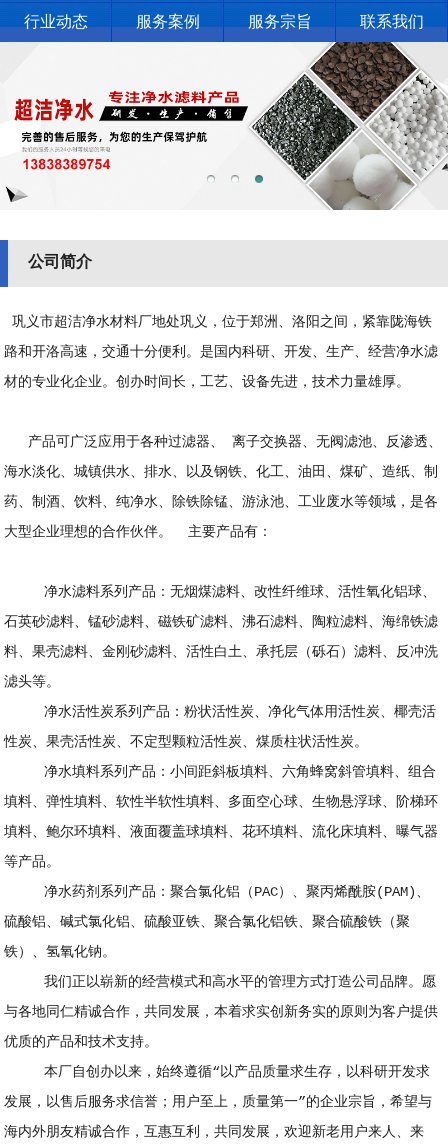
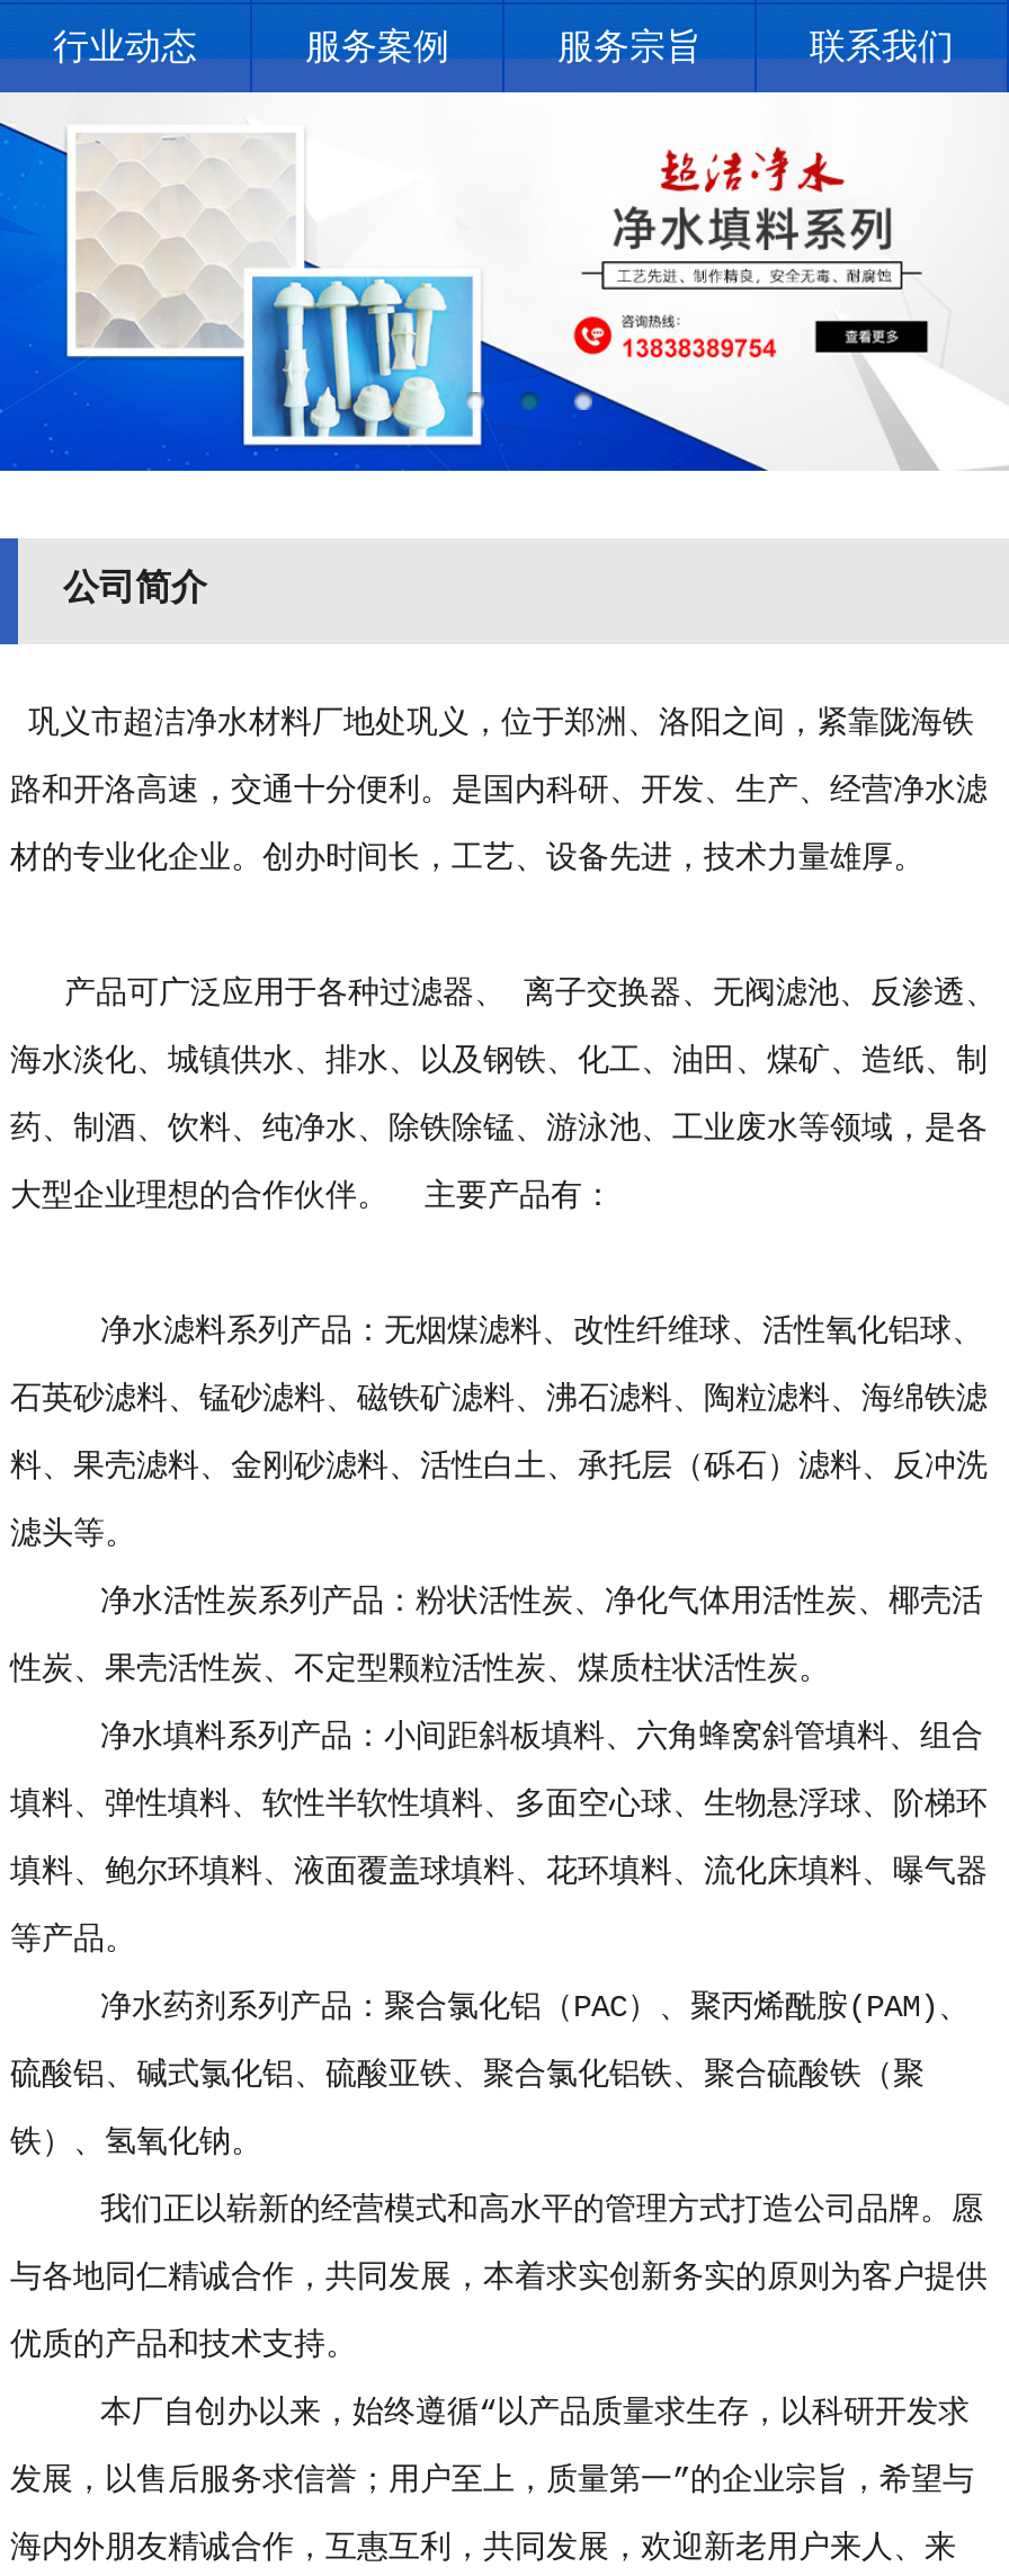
[3,41,445,211] [image] -> [7,90,1002,473] [image]

